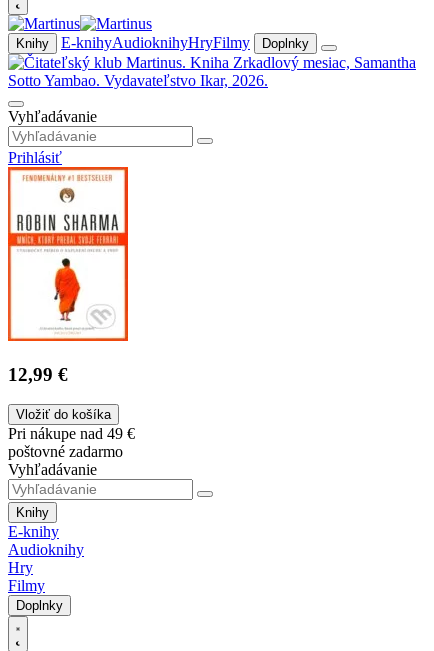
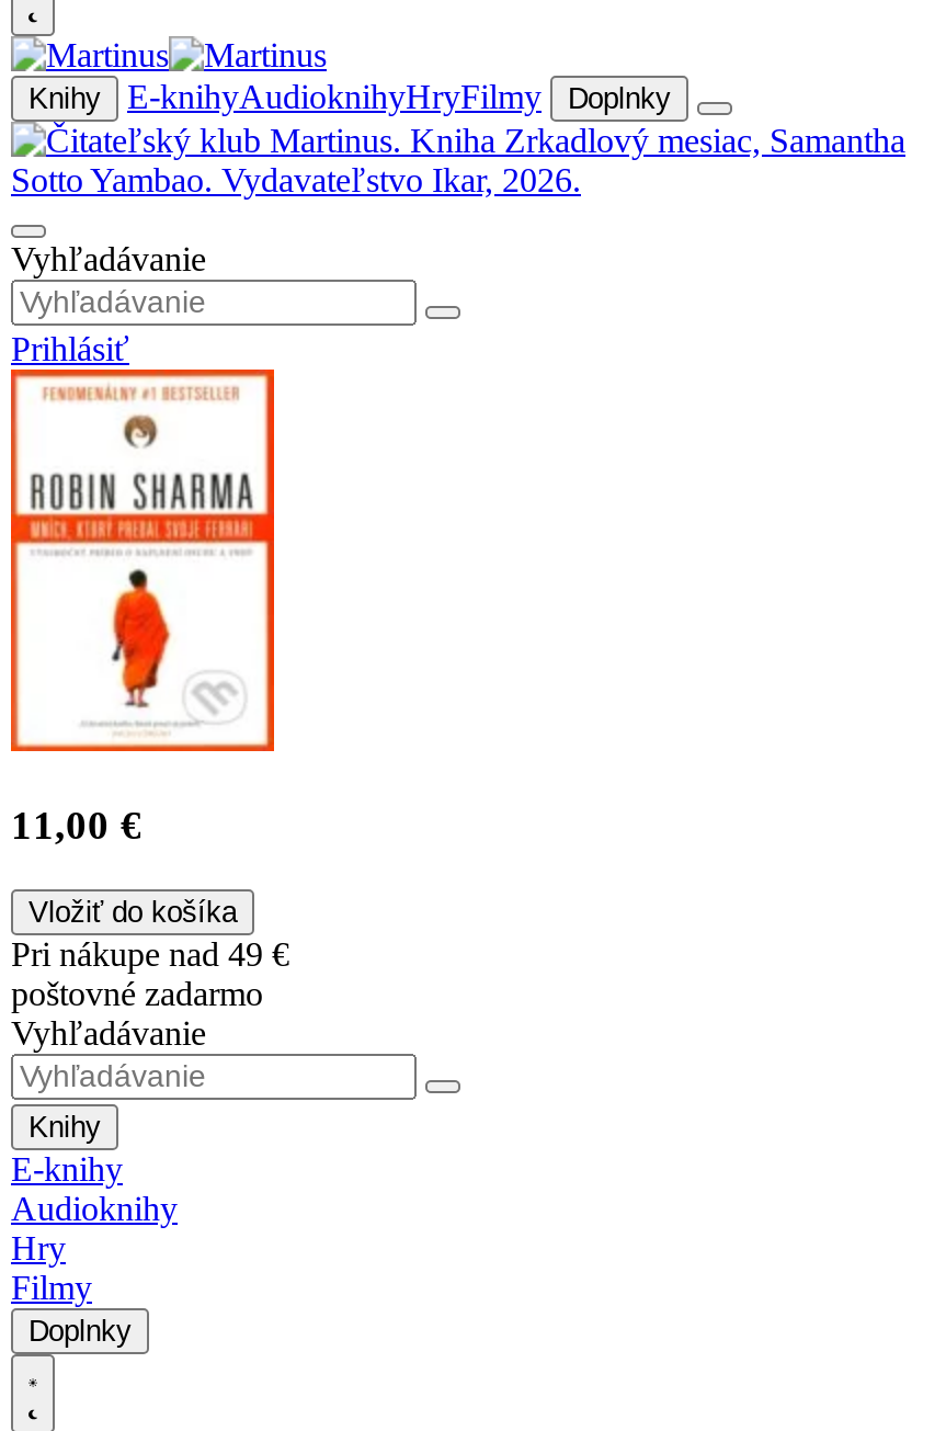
[8,364,68,385] 12,99 € -> [11,801,143,847] 11,00 €

